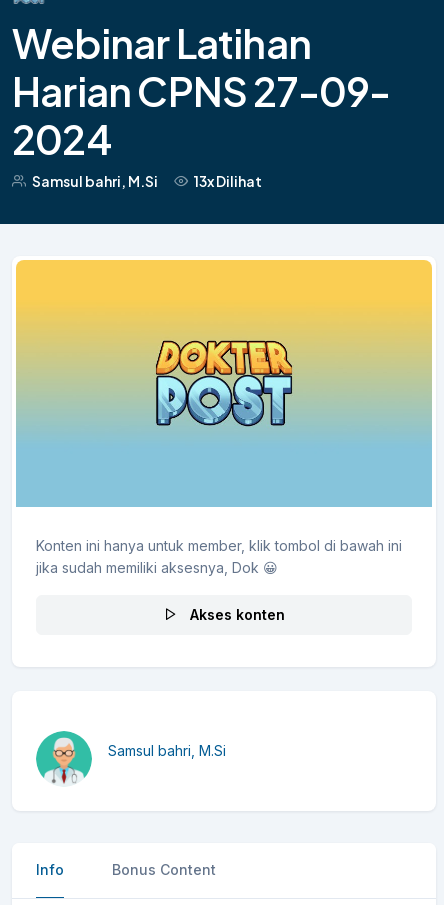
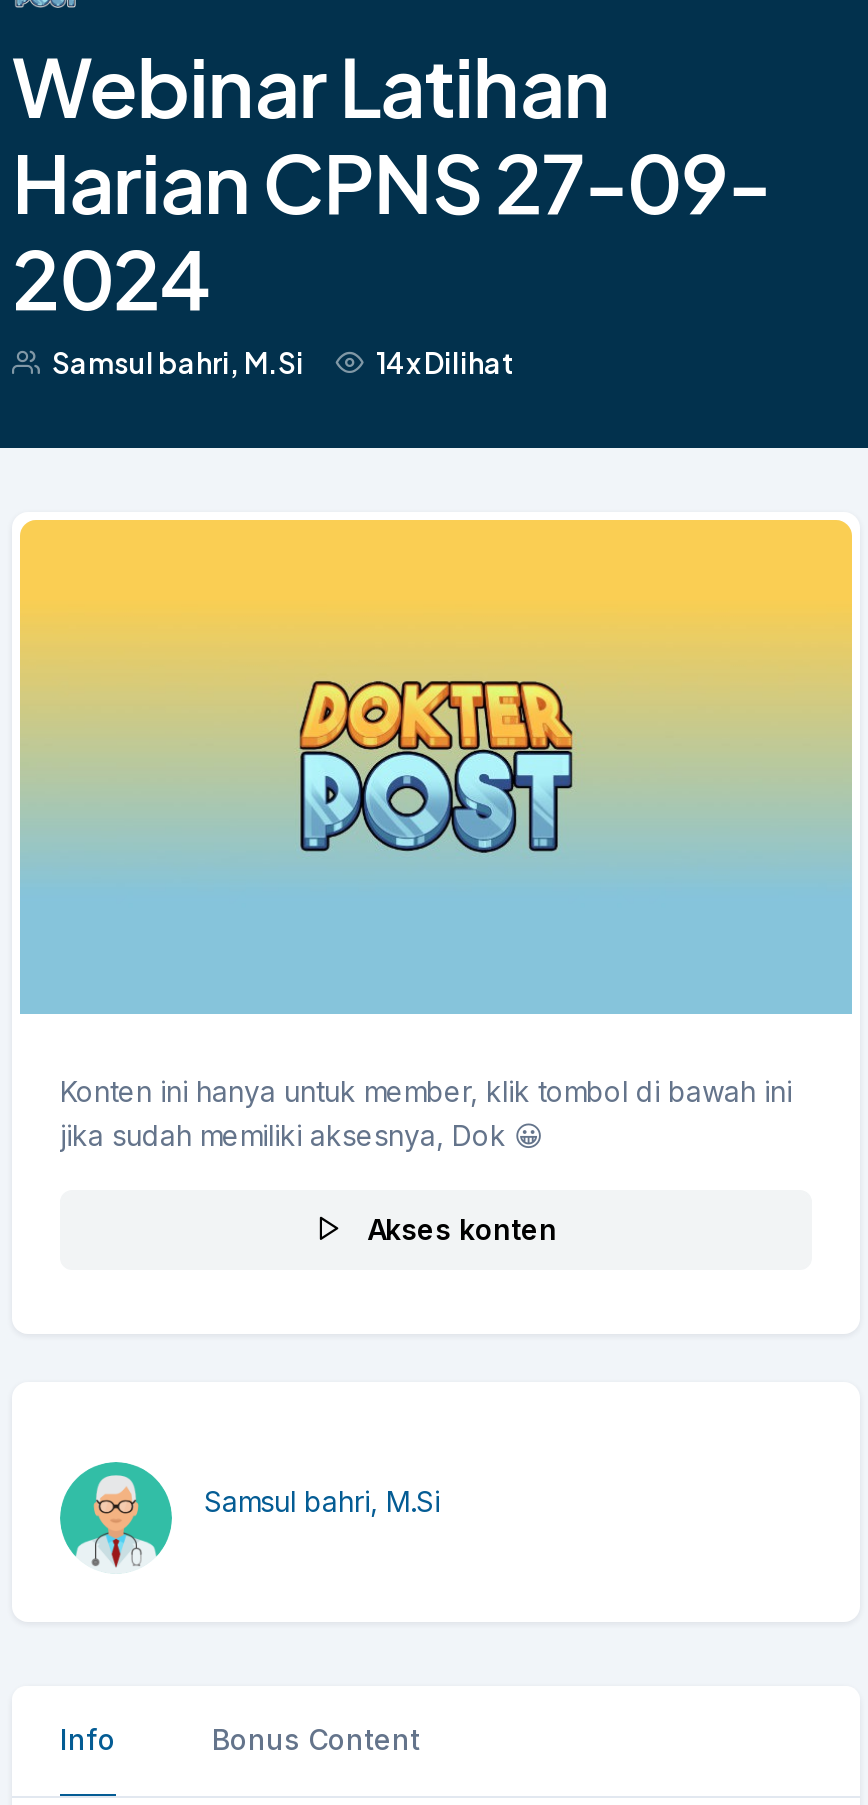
[32,172,262,190] Samsul bahri, M.Si 13x Dilihat -> [52,344,516,380] Samsul bahri, M.Si 14x Dilihat

